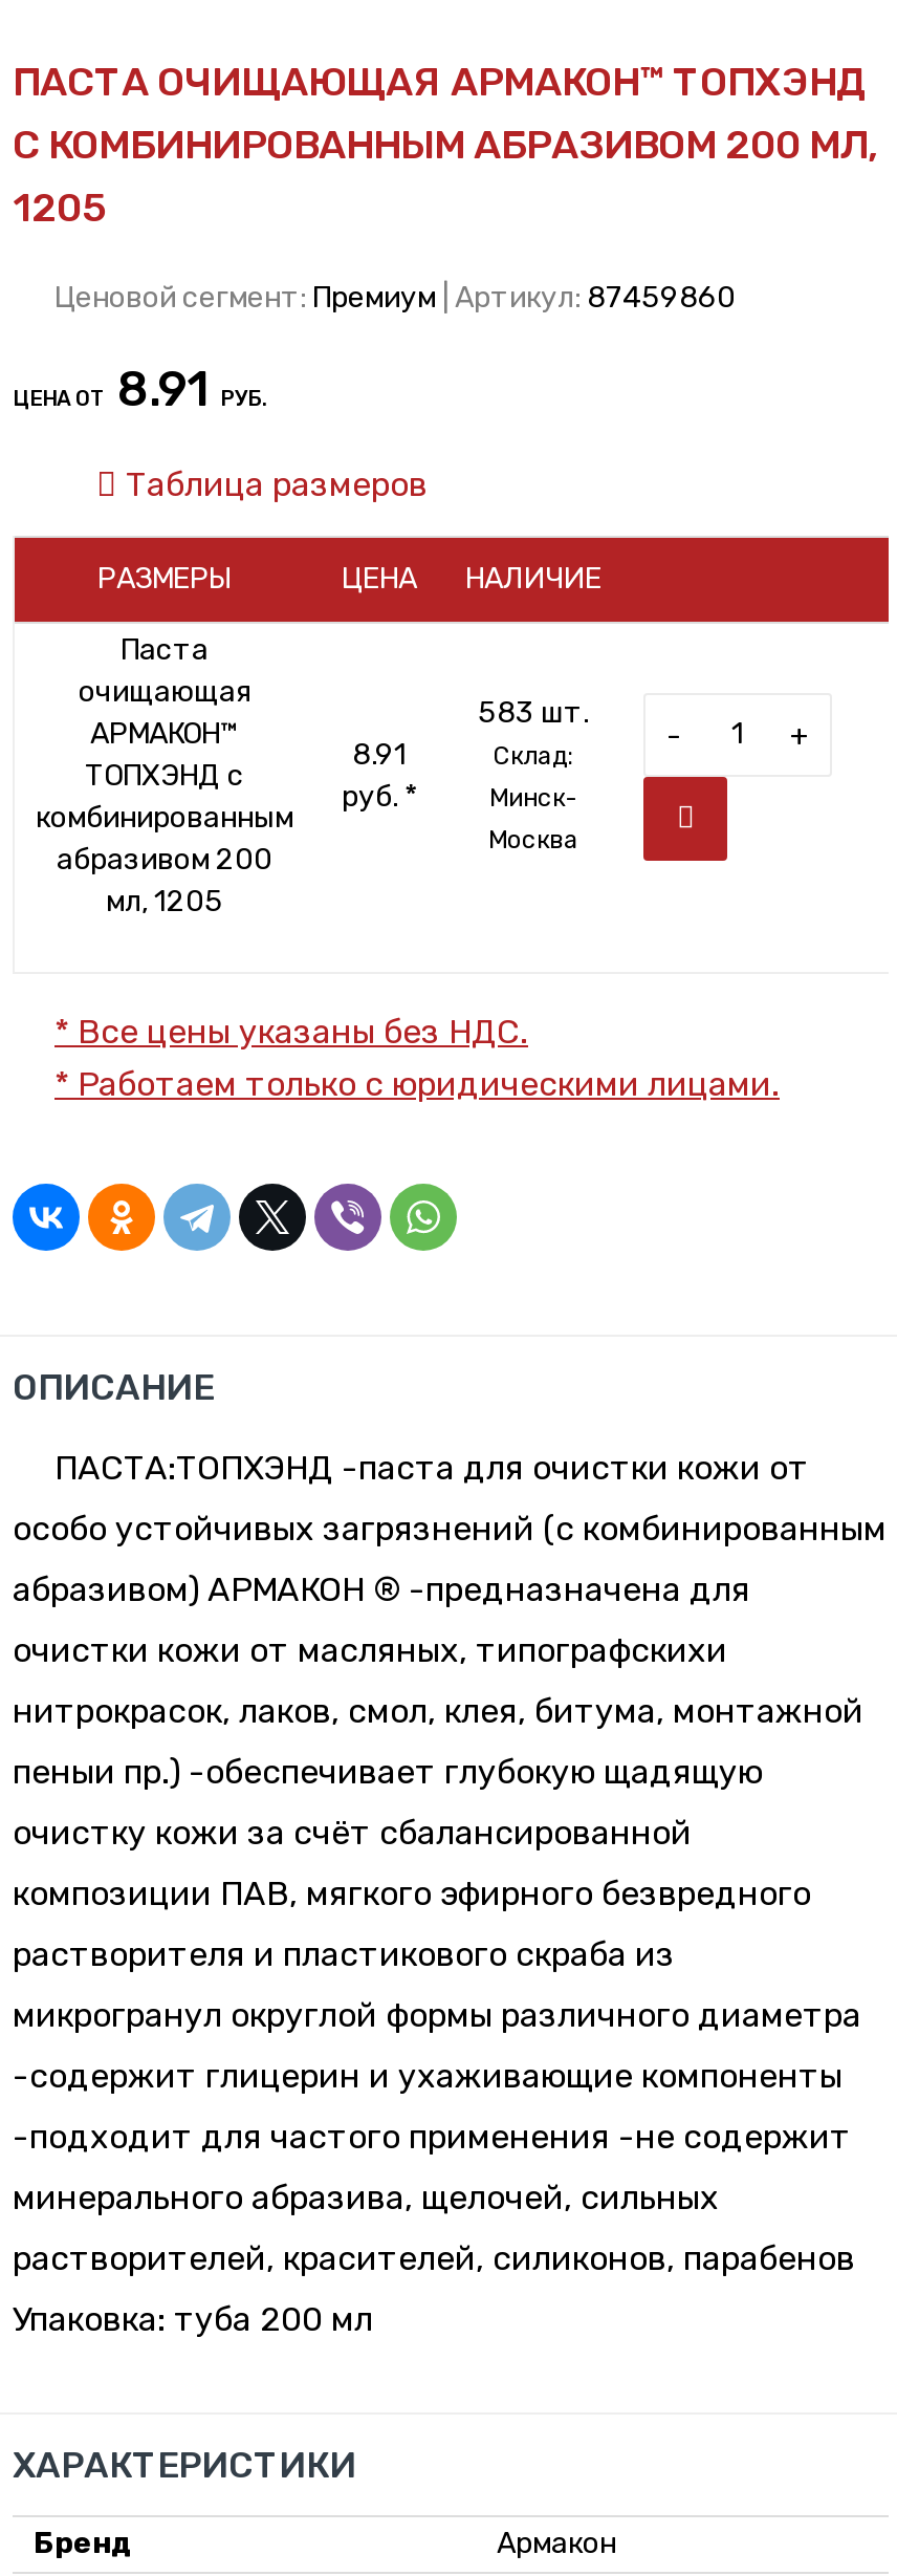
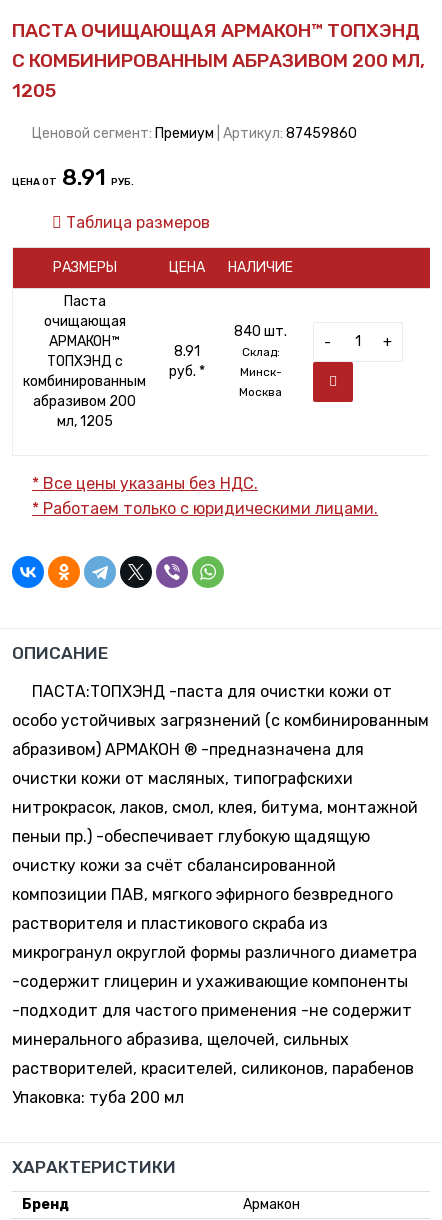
[478,694,589,730] 583 шт. -> [234,322,287,339] 840 шт.

